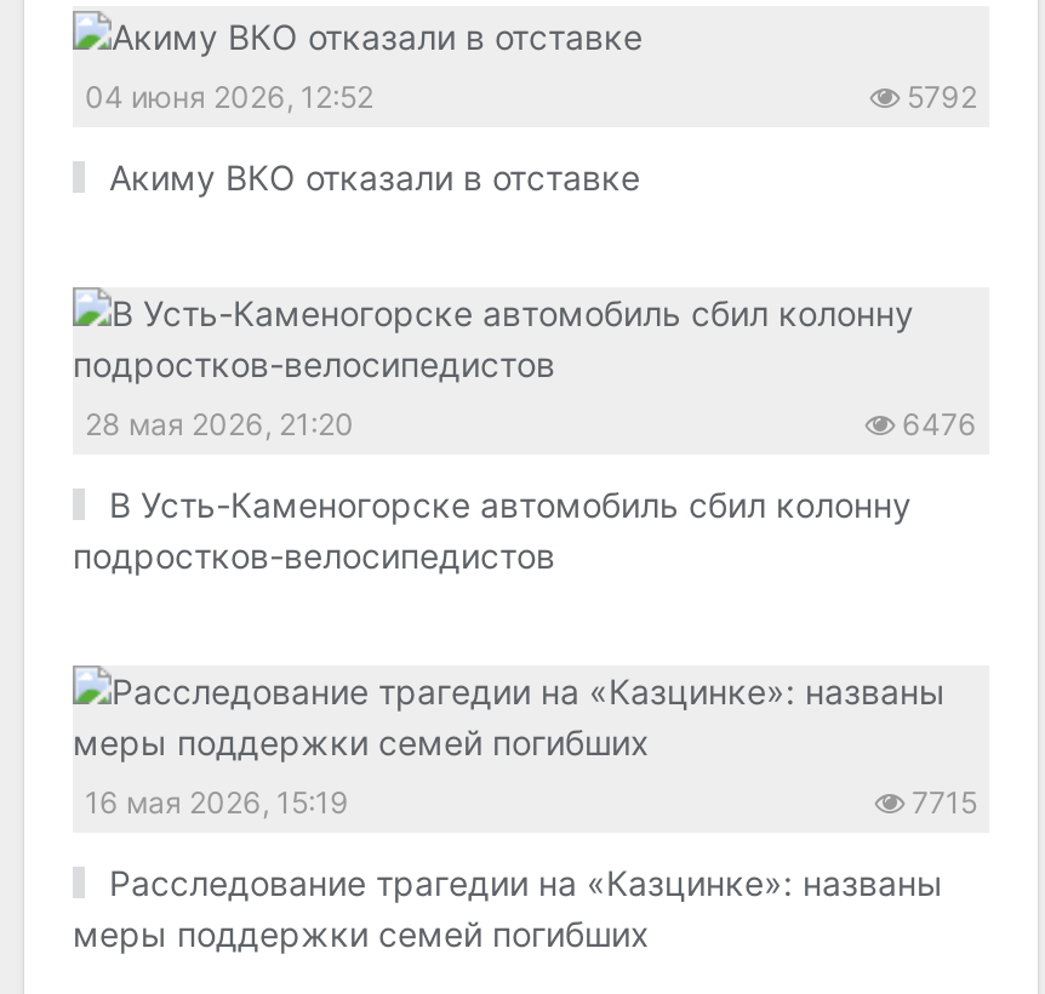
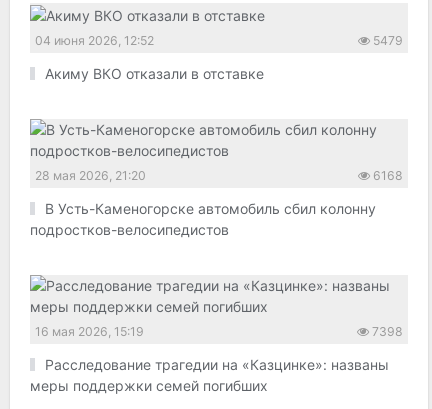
[900,78,977,115] 5792 -> [370,33,403,48] 5479
[895,406,977,442] 6476 -> [370,168,403,183] 6168
[904,784,977,820] 7715 -> [369,324,403,339] 7398

